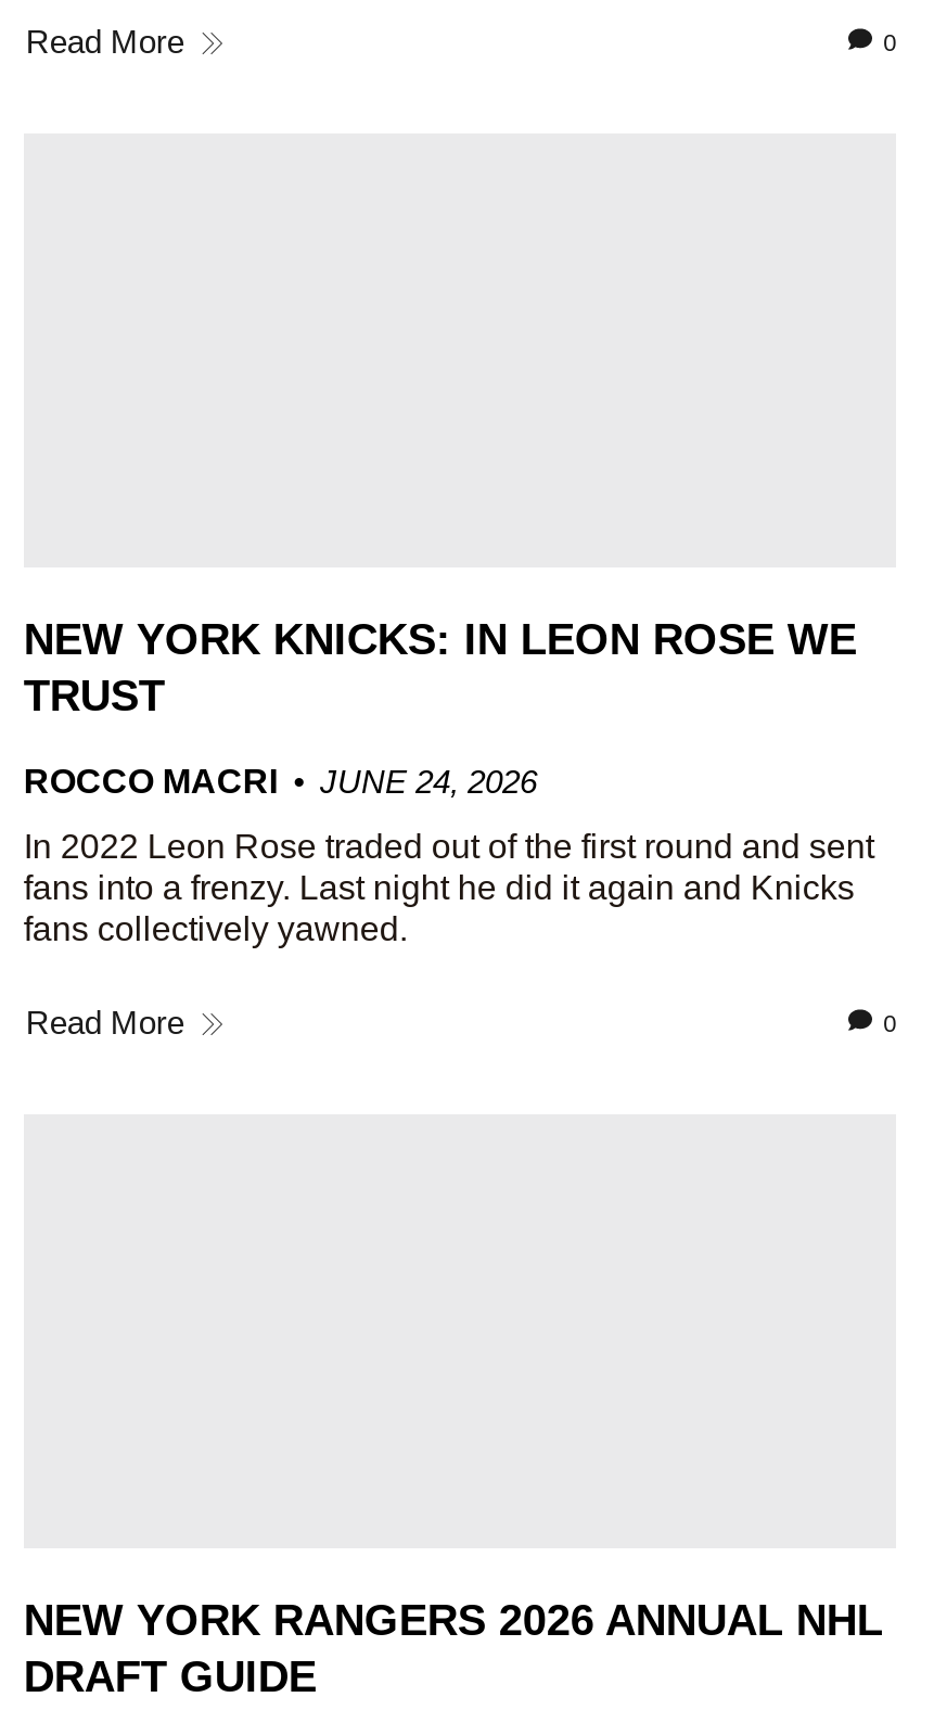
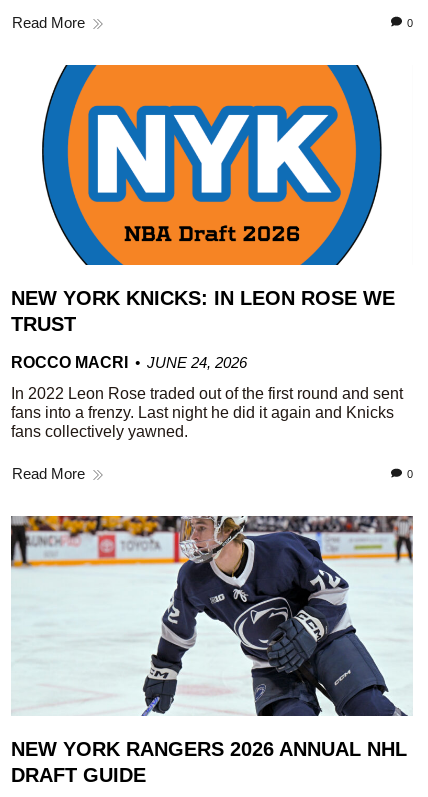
none -> [41,64,382,266] [image]
none -> [10,515,414,717] [image]

